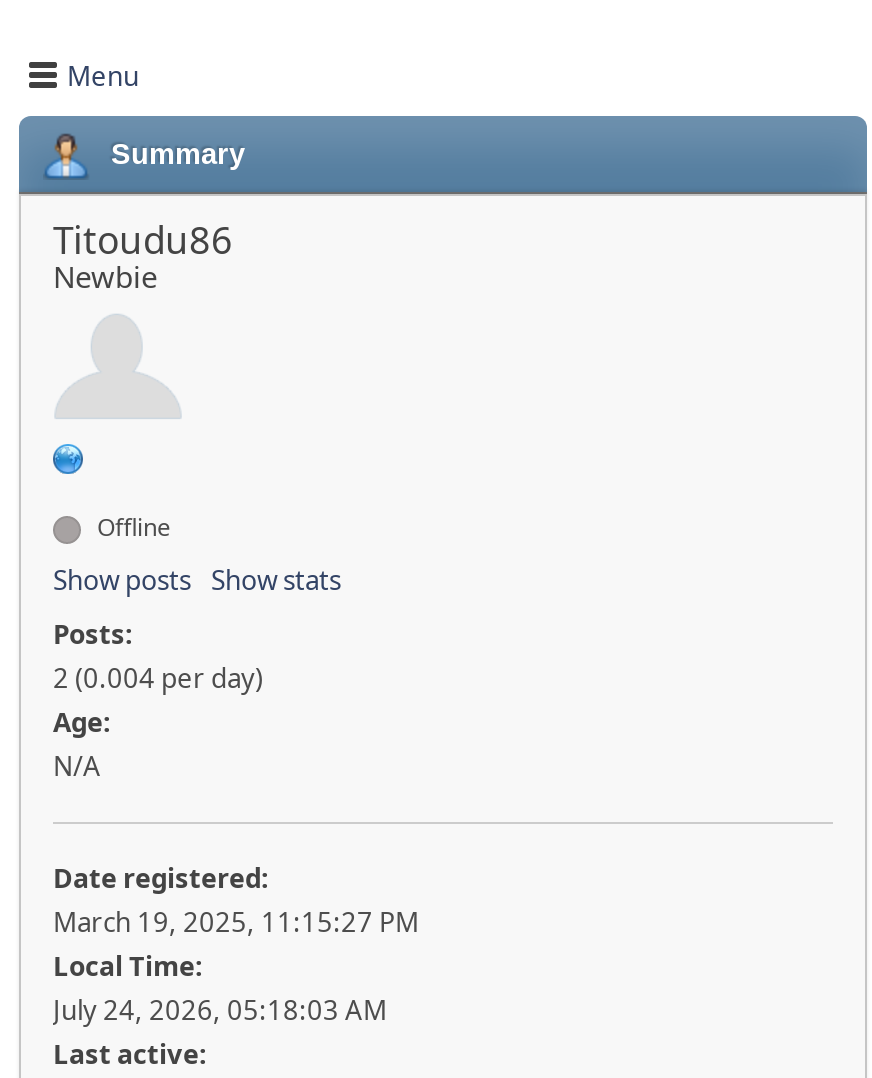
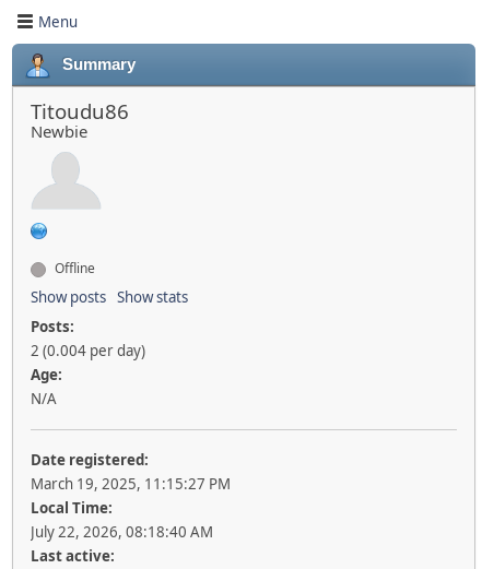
[53,992,387,1028] July 24, 2026, 05:18:03 AM -> [31,522,213,542] July 22, 2026, 08:18:40 AM

